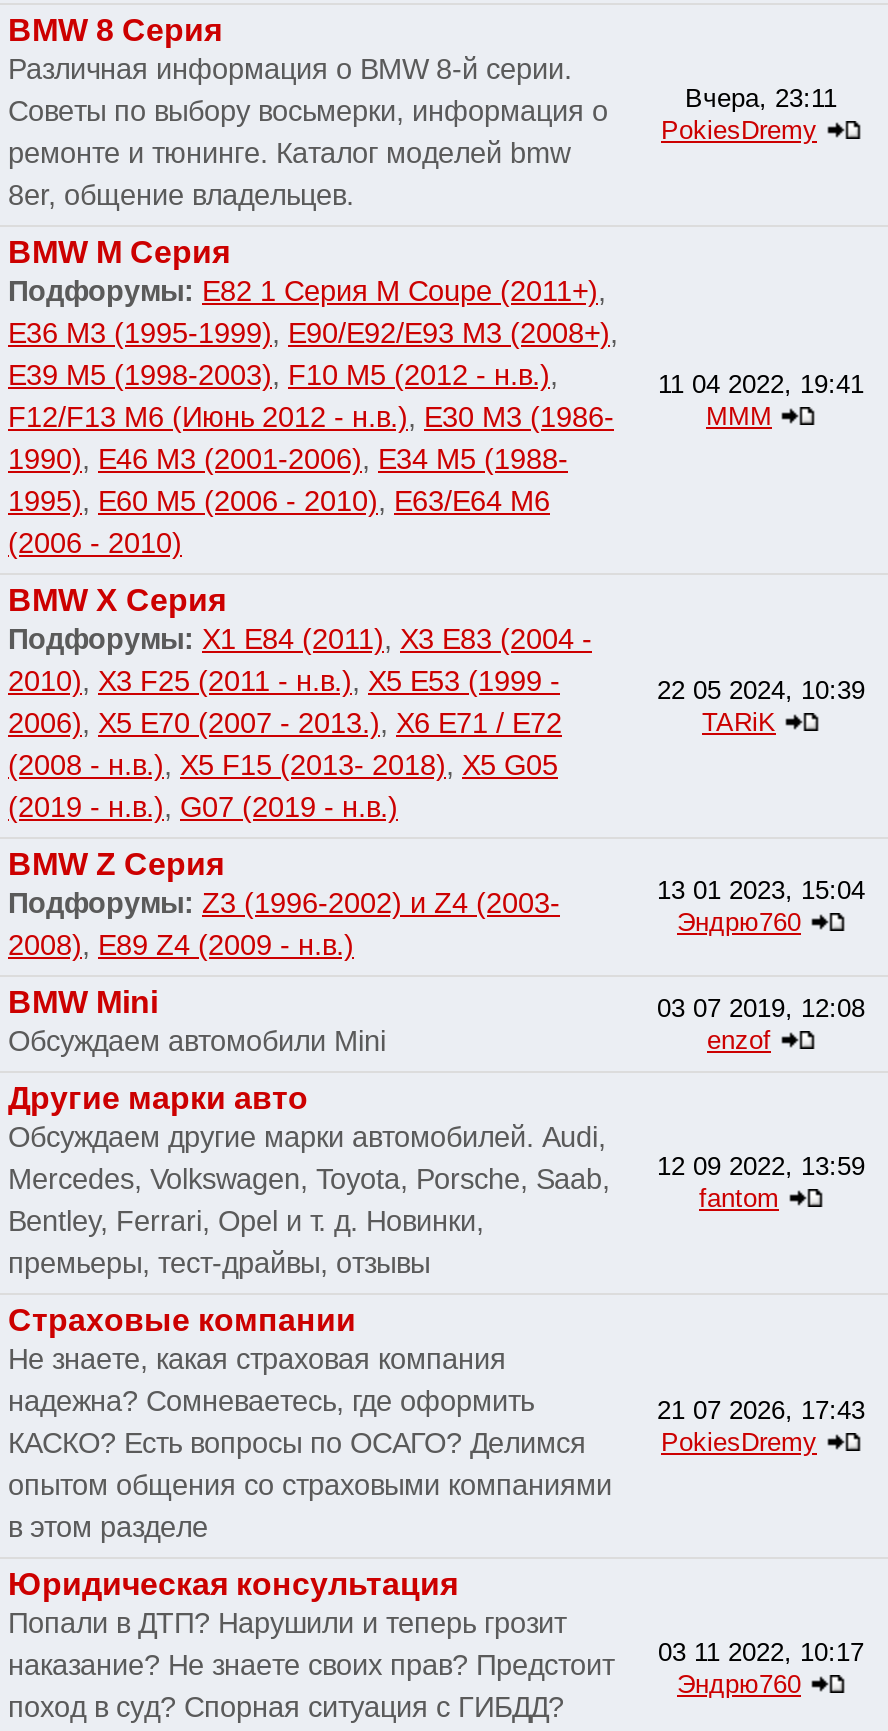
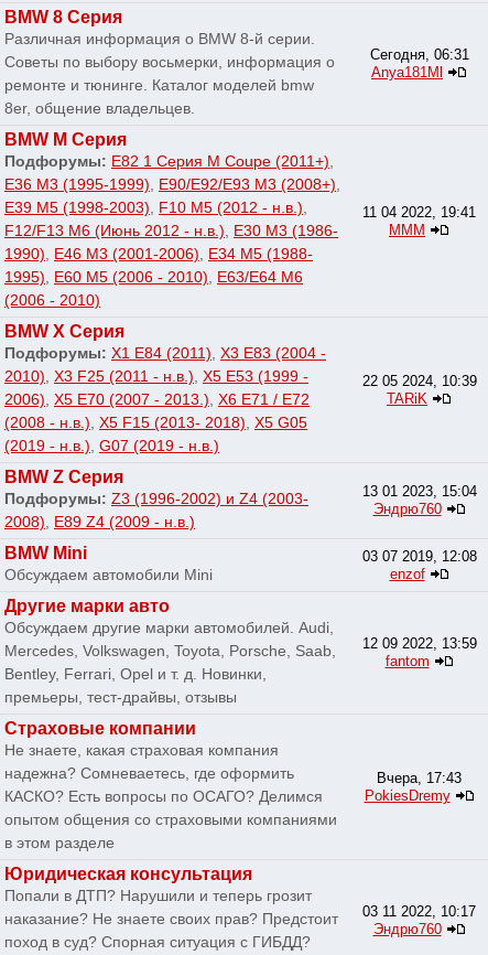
[661,84,837,146] Вчера, 23:11 | PokiesDremy -> [370,47,469,81] Сегодня, 06:31 | Anya181Ml
[657,1396,865,1426] 21 07 2026, 17:43 -> [377,770,462,787] Вчера, 17:43

